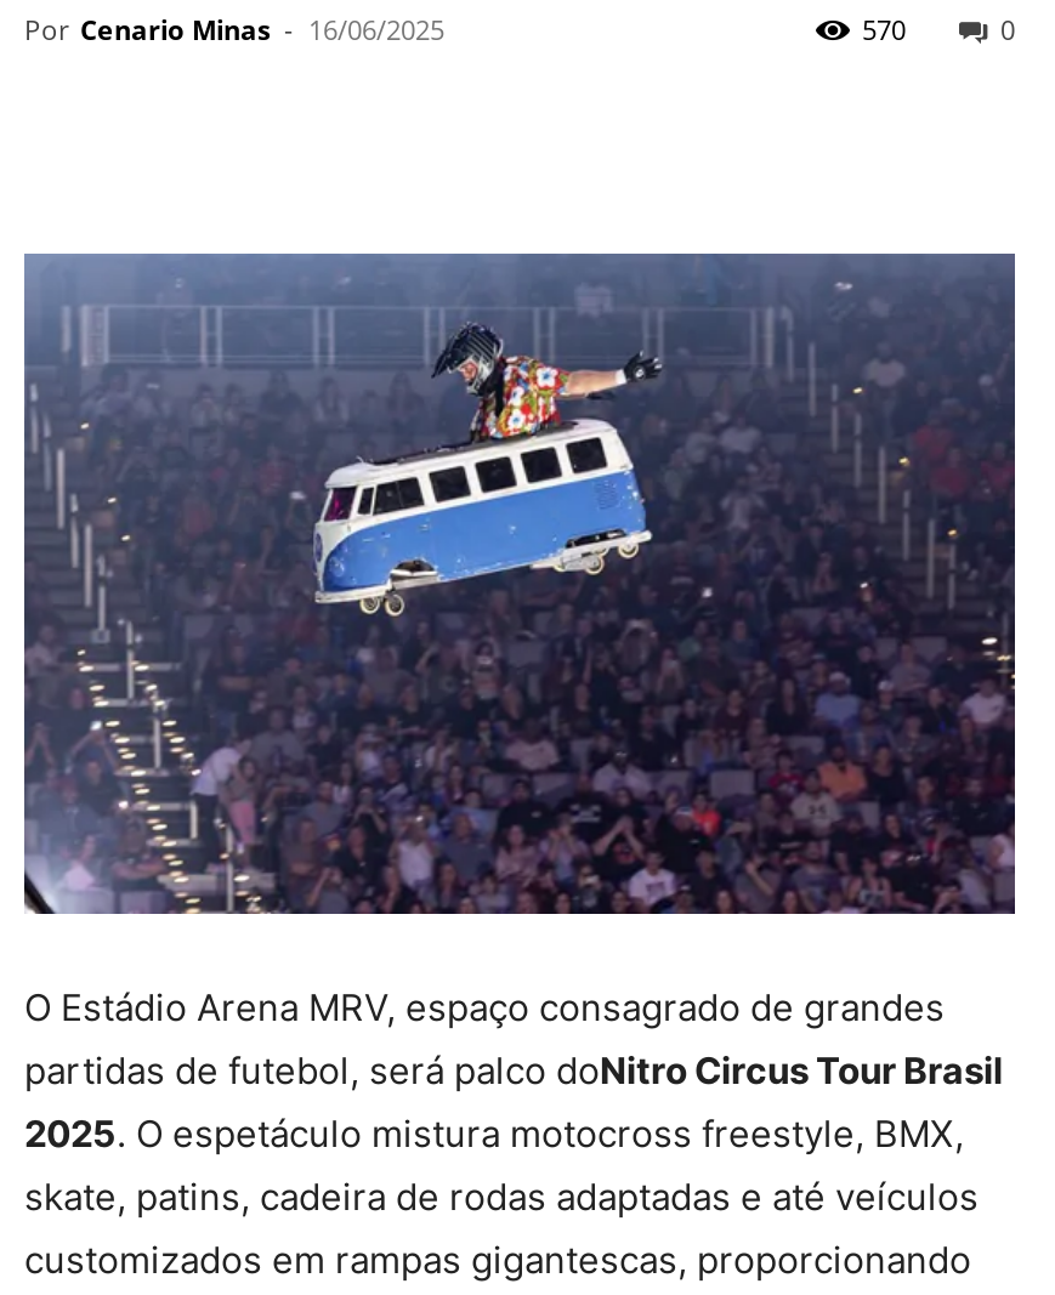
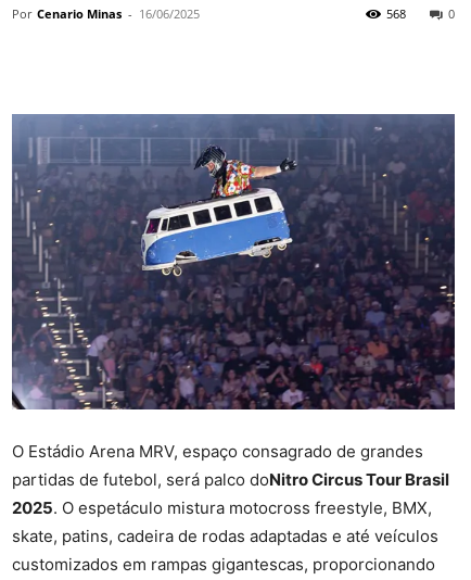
[862,12,906,48] 570 -> [386,6,406,22] 568

